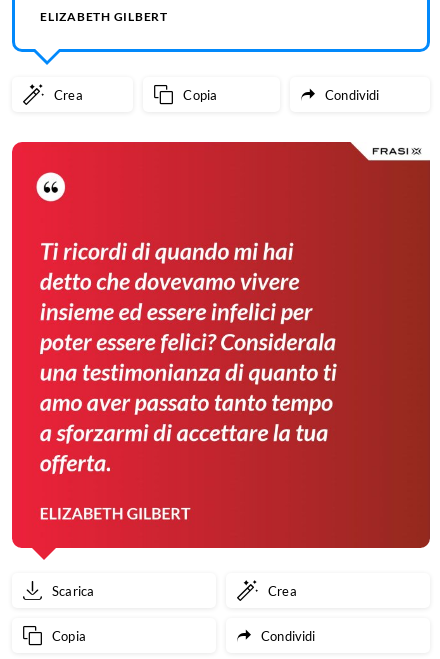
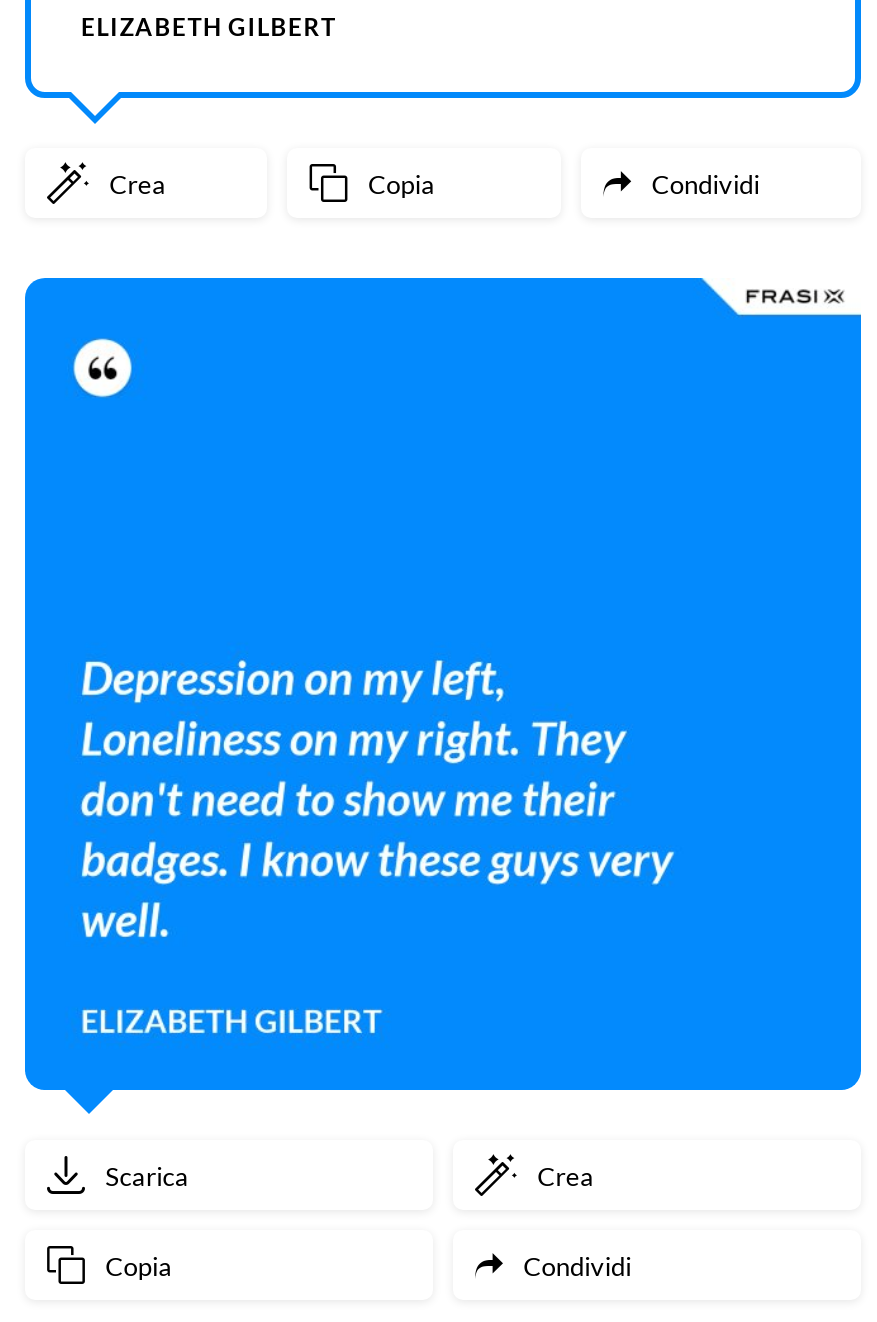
[11,141,431,560] [image] -> [23,276,863,1114] [image]

